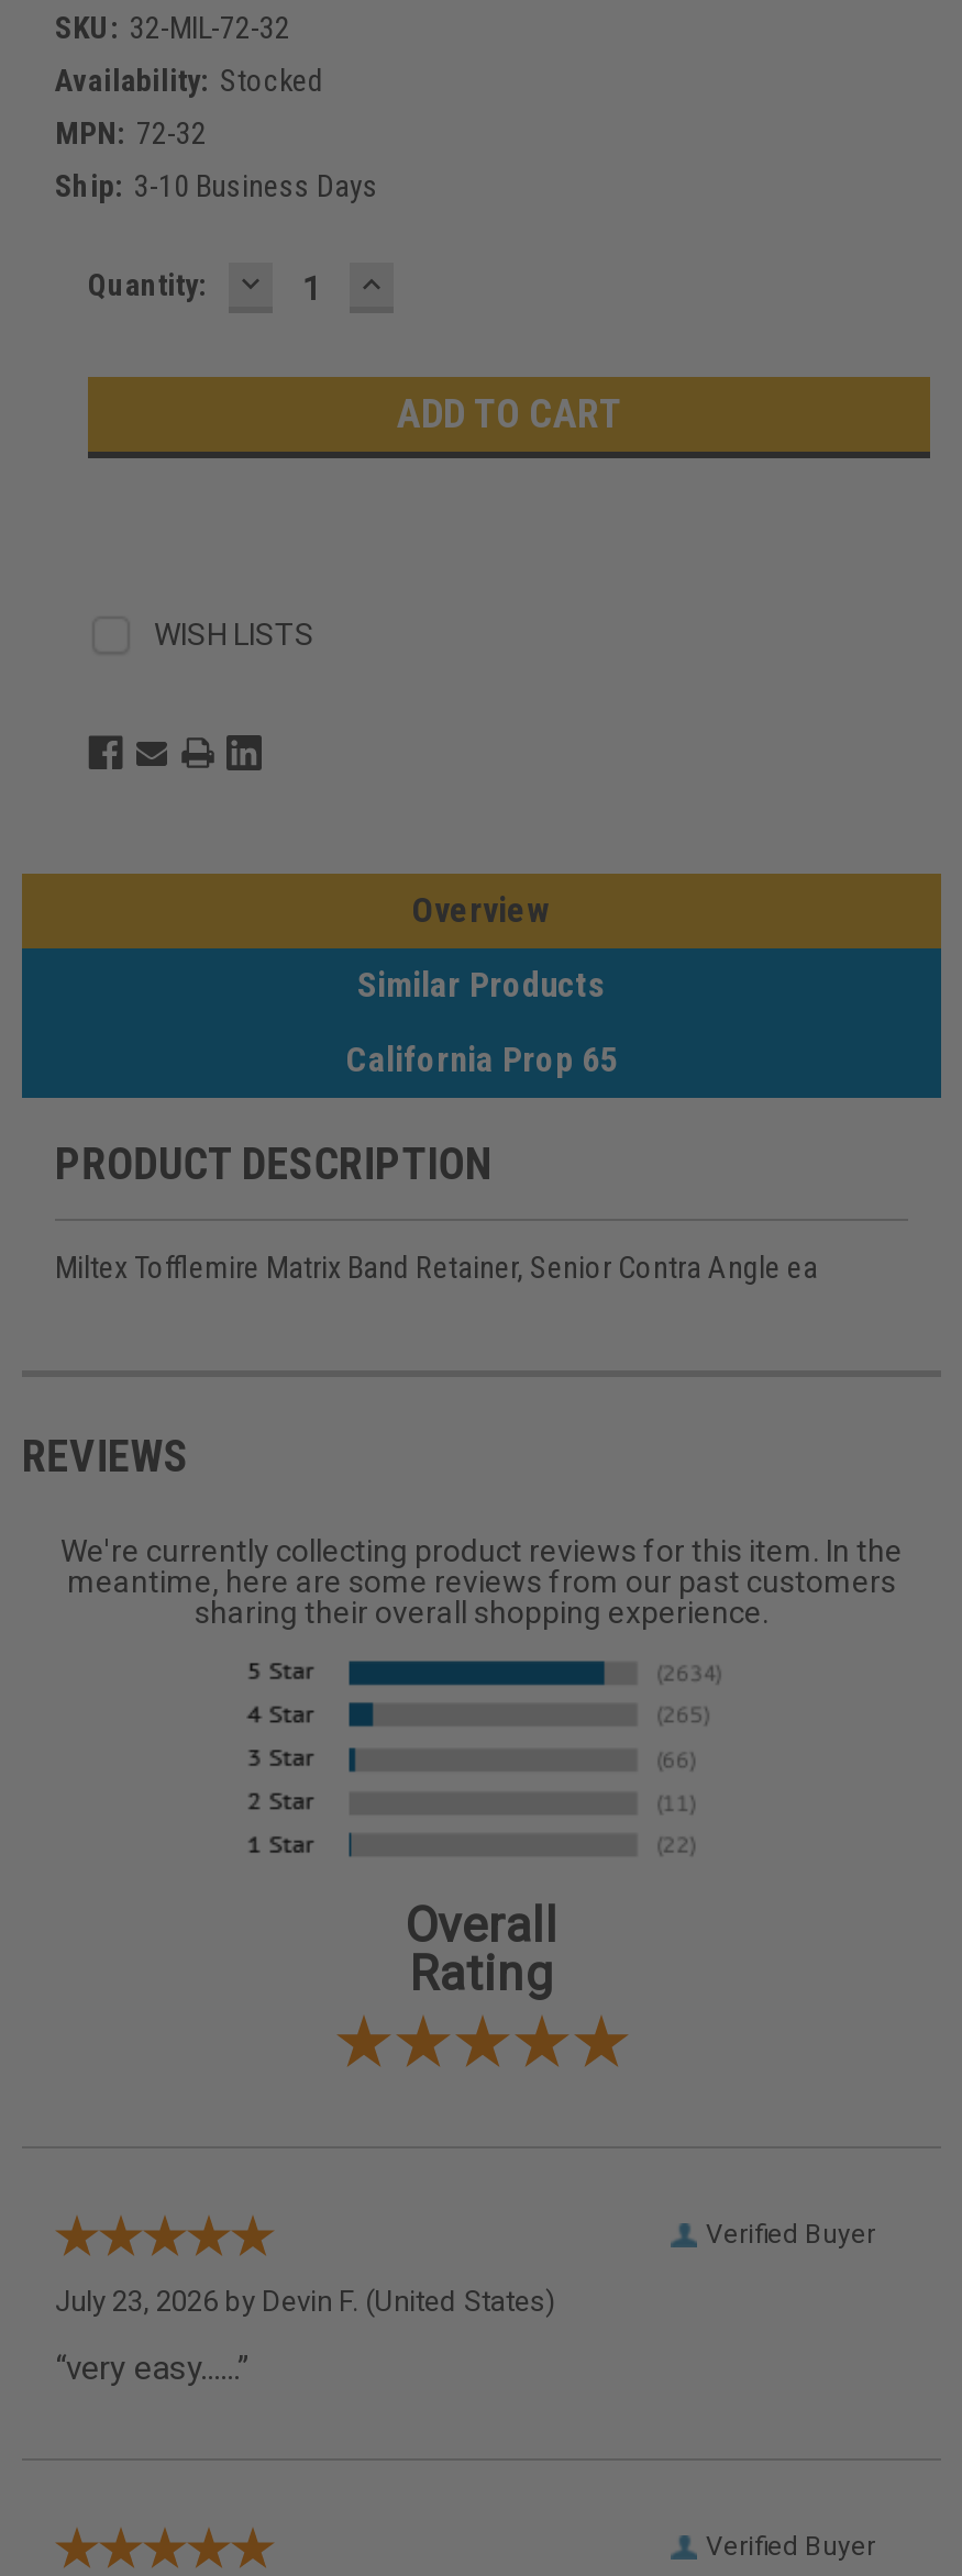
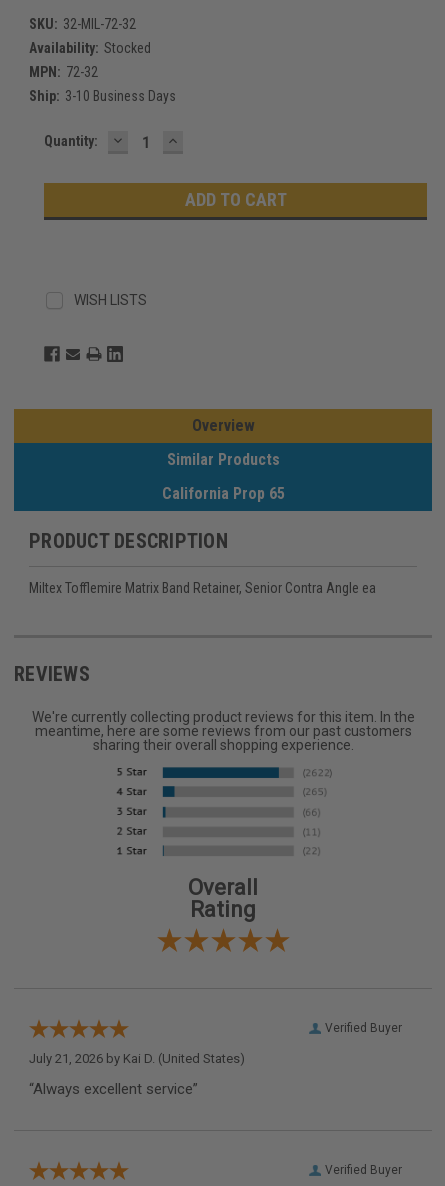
[55,2285,556,2318] July 23, 2026 by Devin F. (United States) -> [29,1051,245,1066] July 21, 2026 by Kai D. (United States)
[55,2349,248,2388] “very easy......” -> [29,1080,198,1098] “Always excellent service”

